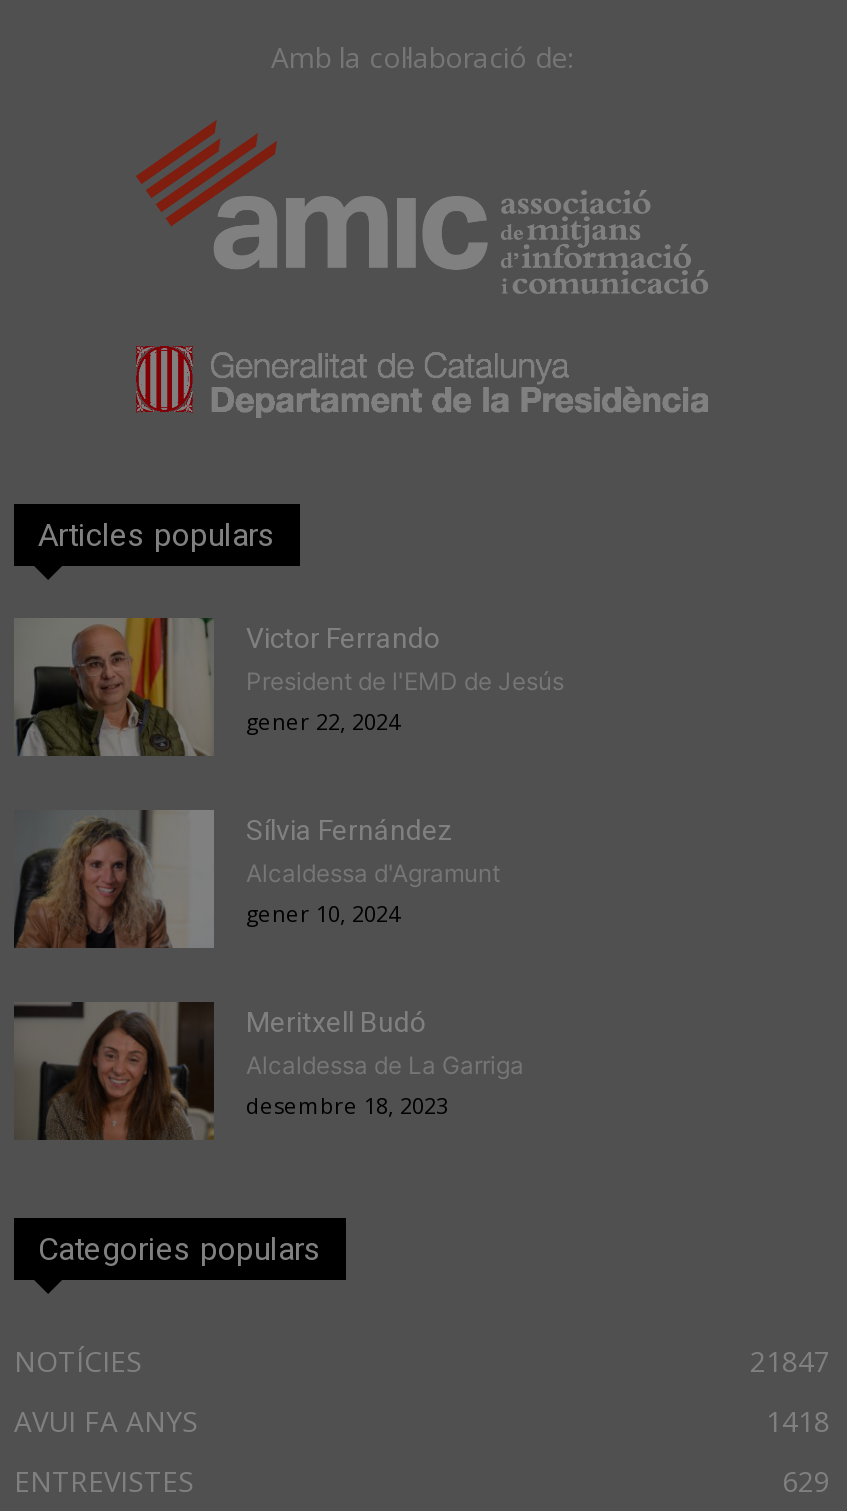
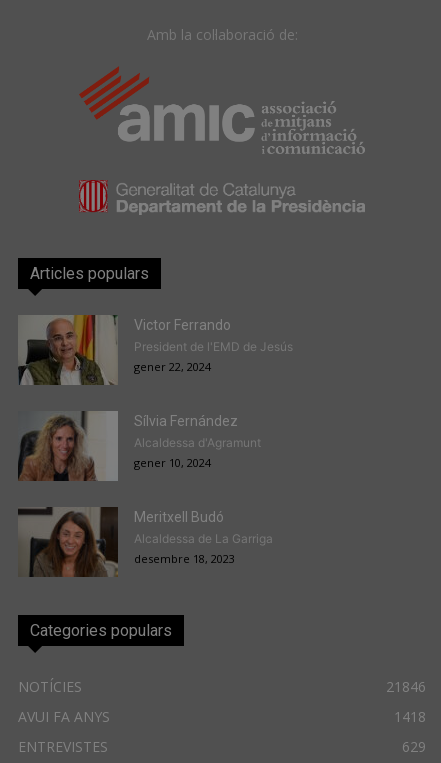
[750,1342,830,1380] 21847 -> [386,677,426,696] 21846

